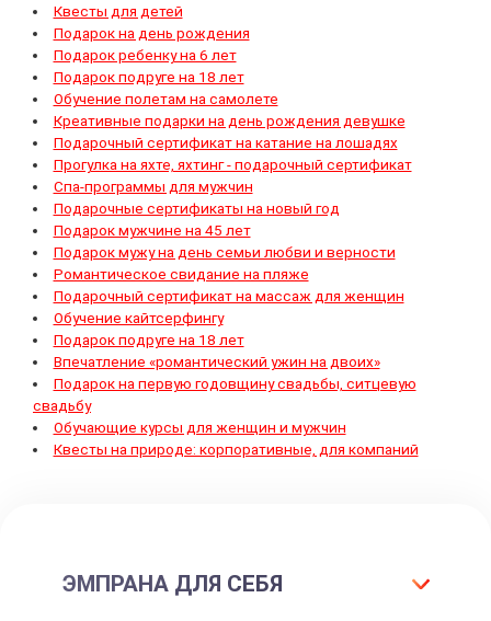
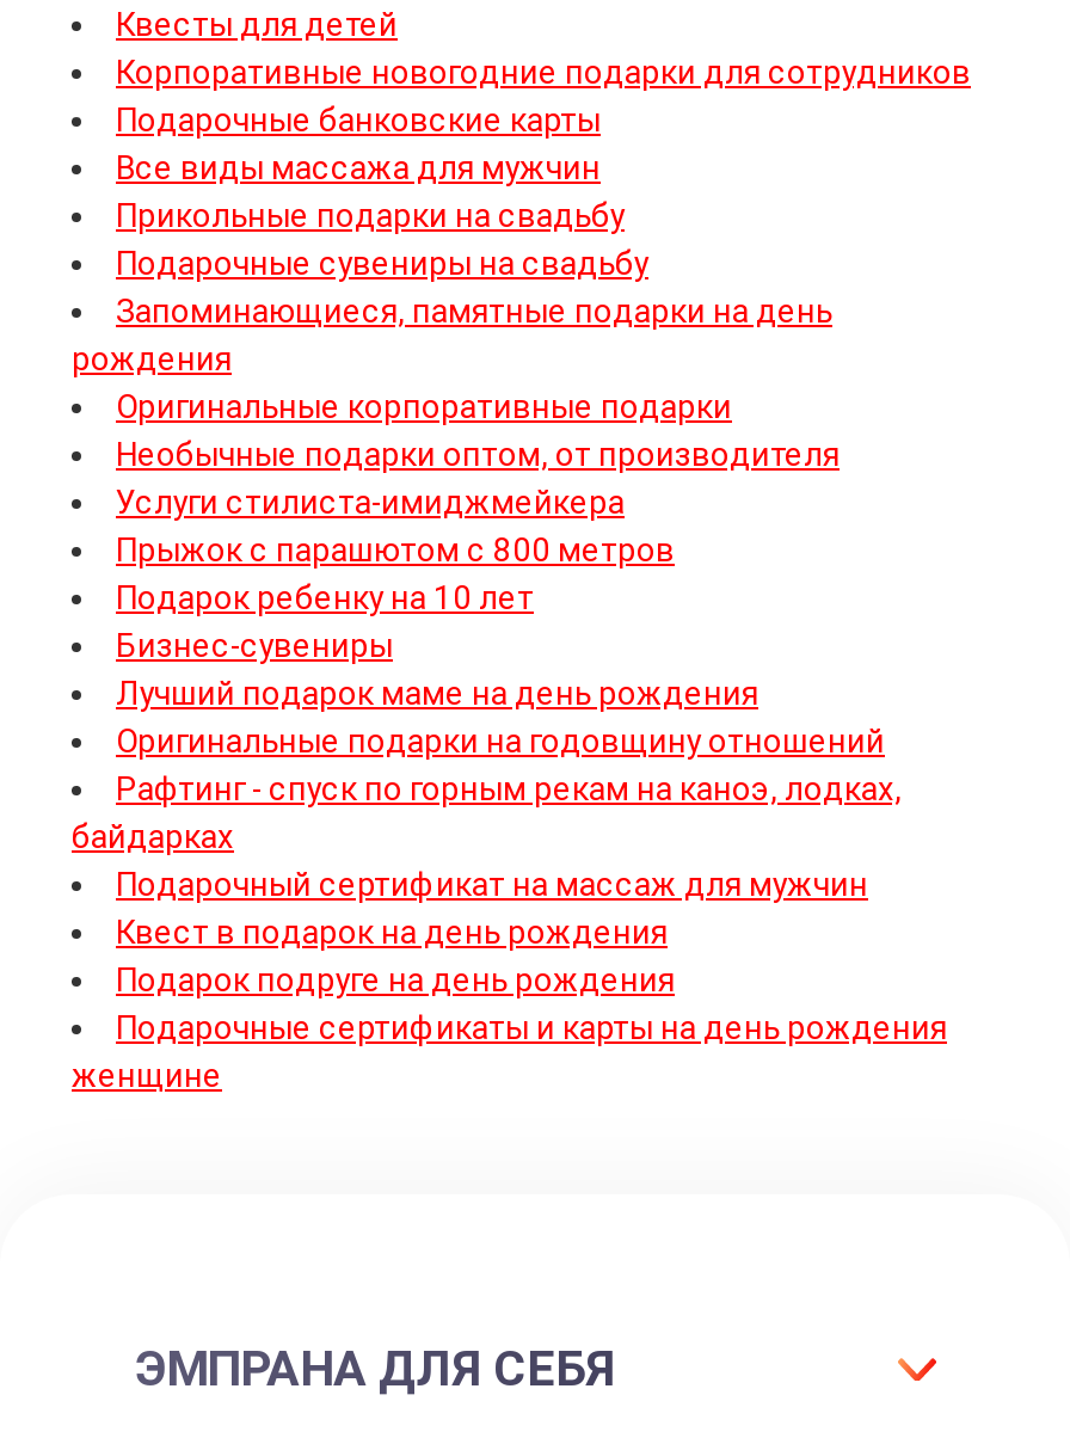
[33,24,418,458] Подарок на день рождения | Подарок ребенку на 6 лет | Подарок подруге на 18 лет | Обучение полетам на самолете | Креативные подарки на день рождения девушке | Подарочный сертификат на катание на лошадях | Прогулка на яхте, яхтинг - подарочный сертификат | Спа-программы для мужчин | Подарочные сертификаты на новый год | Подарок мужчине на 45 лет | Подарок мужу на день семьи любви и верности | Романтическое свидание на пляже | Подарочный сертификат на массаж для женщин | Обучение кайтсерфингу | Подарок подруге на 18 лет | Впечатление «романтический ужин на двоих» | Подарок на первую годовщину свадьбы, ситцевую | свадьбу | Обучающие курсы для женщин и мужчин | Квесты на природе: корпоративные, для компаний -> [72,53,971,1095] Корпоративные новогодние подарки для сотрудников | Подарочные банковские карты | Все виды массажа для мужчин | Прикольные подарки на свадьбу | Подарочные сувениры на свадьбу | Запоминающиеся, памятные подарки на день | рождения | Оригинальные корпоративные подарки | Необычные подарки оптом, от производителя | Услуги стилиста-имиджмейкера | Прыжок с парашютом с 800 метров | Подарок ребенку на 10 лет | Бизнес-сувениры | Лучший подарок маме на день рождения | Оригинальные подарки на годовщину отношений | Рафтинг - спуск по горным рекам на каноэ, лодках, | байдарках | Подарочный сертификат на массаж для мужчин | Квест в подарок на день рождения | Подарок подруге на день рождения | Подарочные сертификаты и карты на день рождения | женщине

